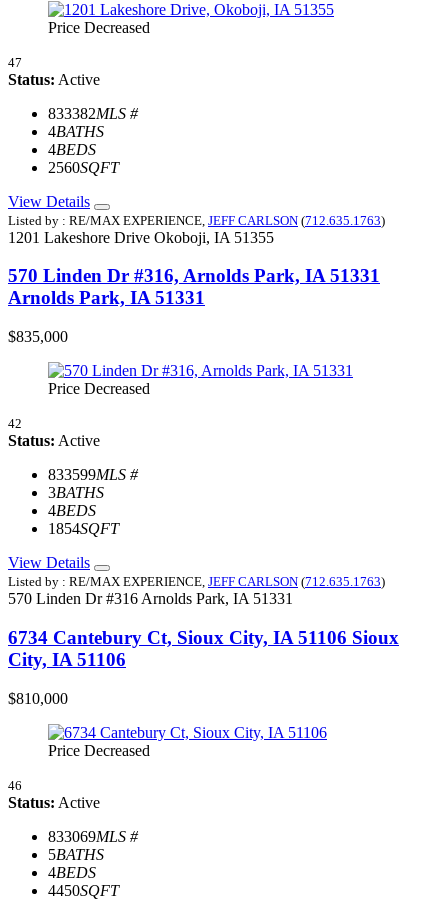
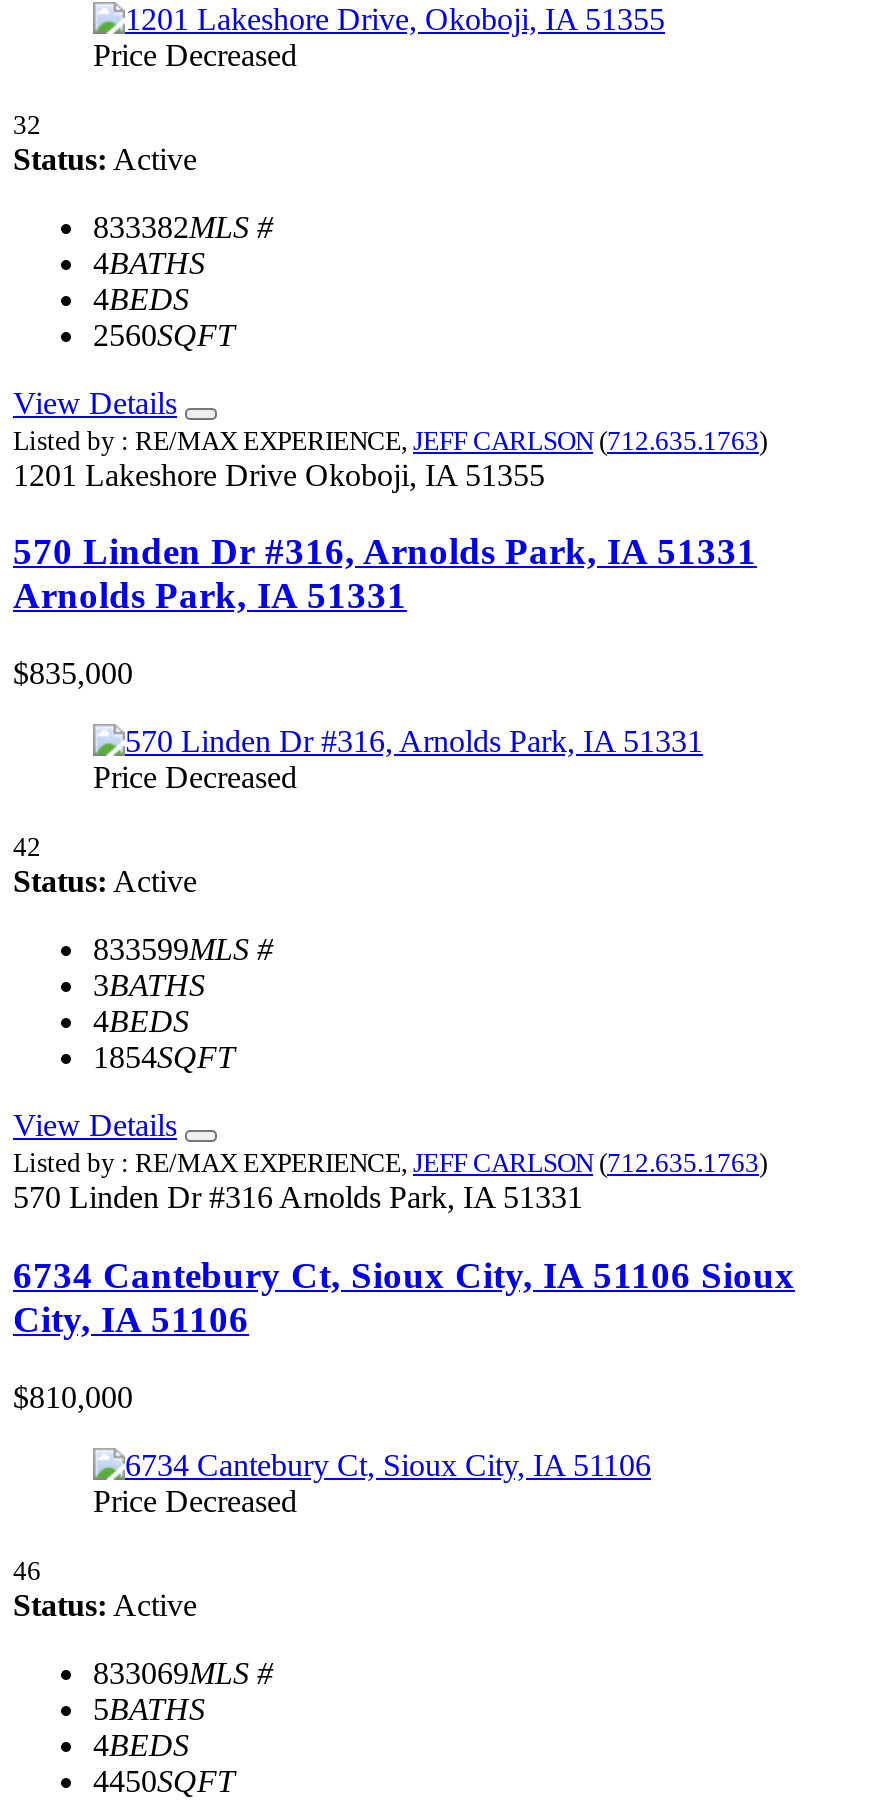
[8,55,22,70] 47 -> [13,109,41,139] 32

